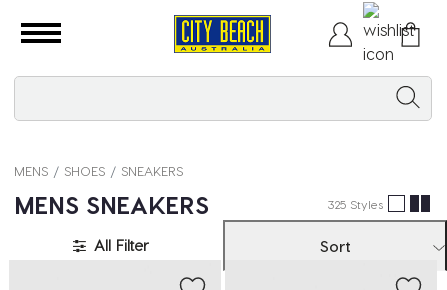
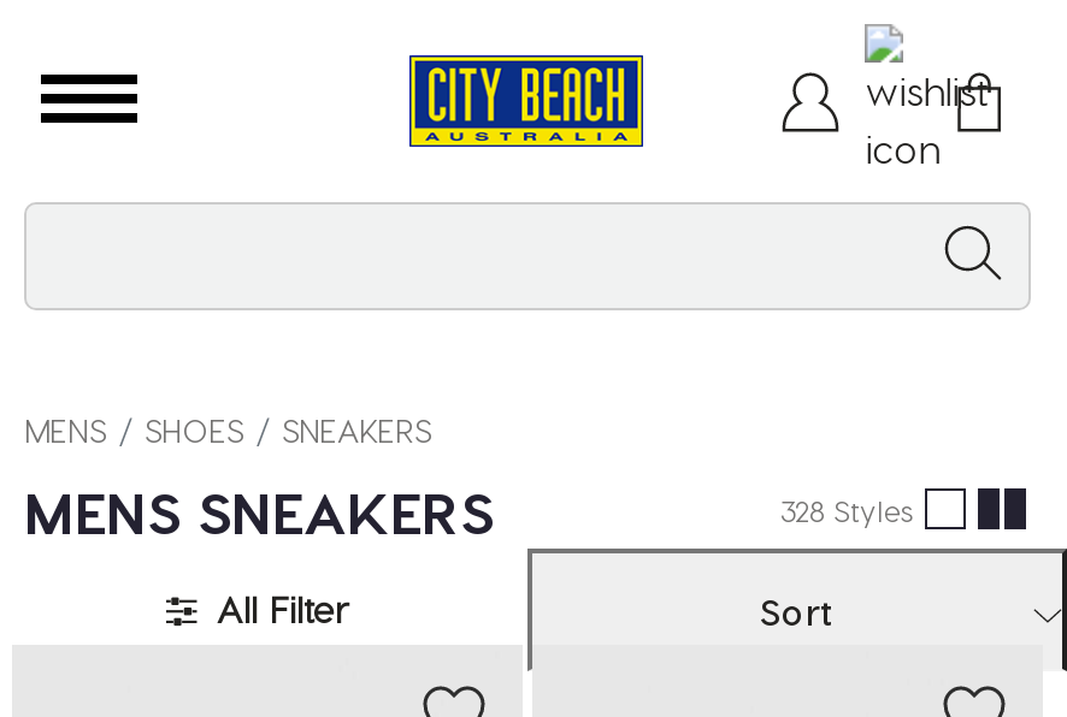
[328,197,383,211] 325 Styles -> [780,493,913,527] 328 Styles

